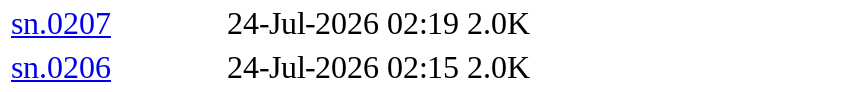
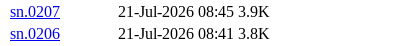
[227,7,531,41] 24-Jul-2026 02:19 2.0K -> [118,3,270,20] 21-Jul-2026 08:45 3.9K
[227,51,531,85] 24-Jul-2026 02:15 2.0K -> [118,25,270,42] 21-Jul-2026 08:41 3.8K

